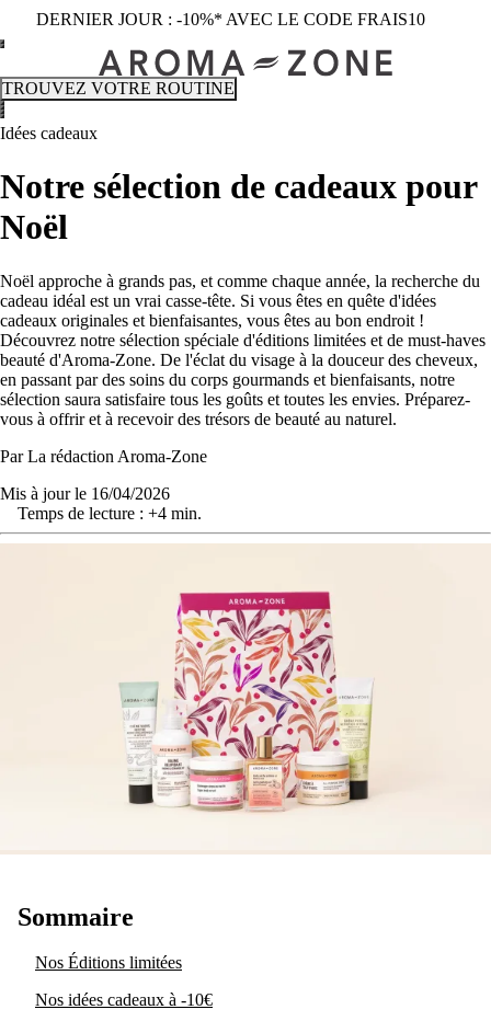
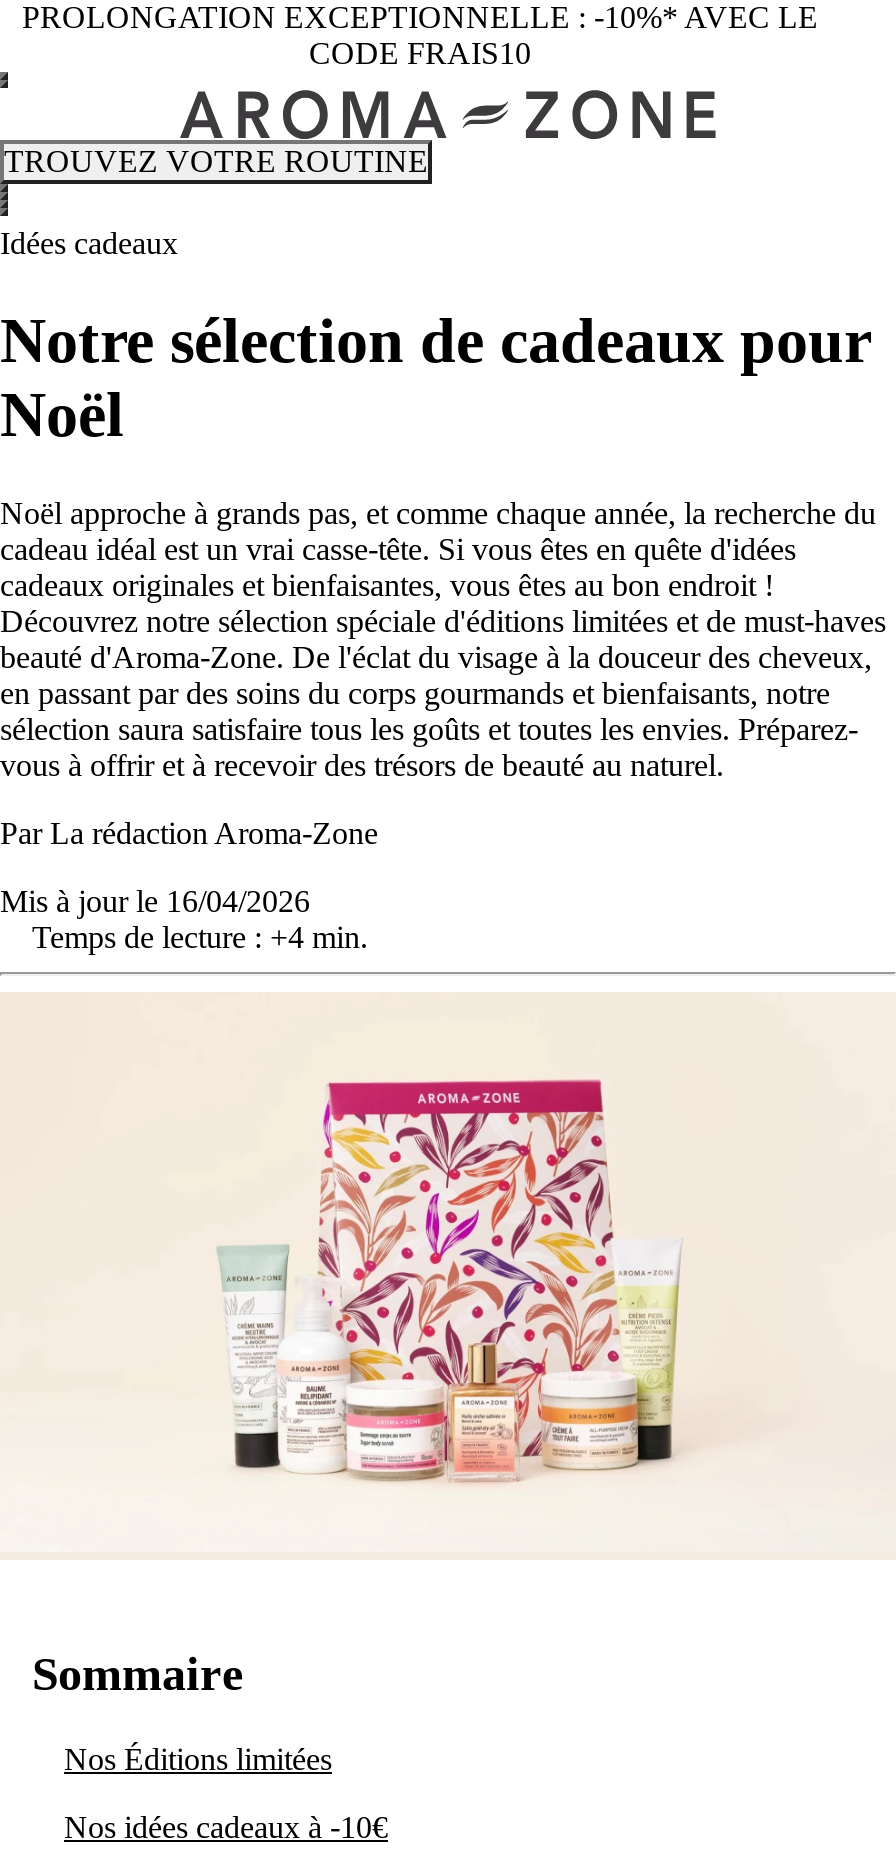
[36,10,425,28] DERNIER JOUR : -10%* AVEC LE CODE FRAIS10 -> [22,0,818,70] PROLONGATION EXCEPTIONNELLE : -10%* AVEC LE | CODE FRAIS10

